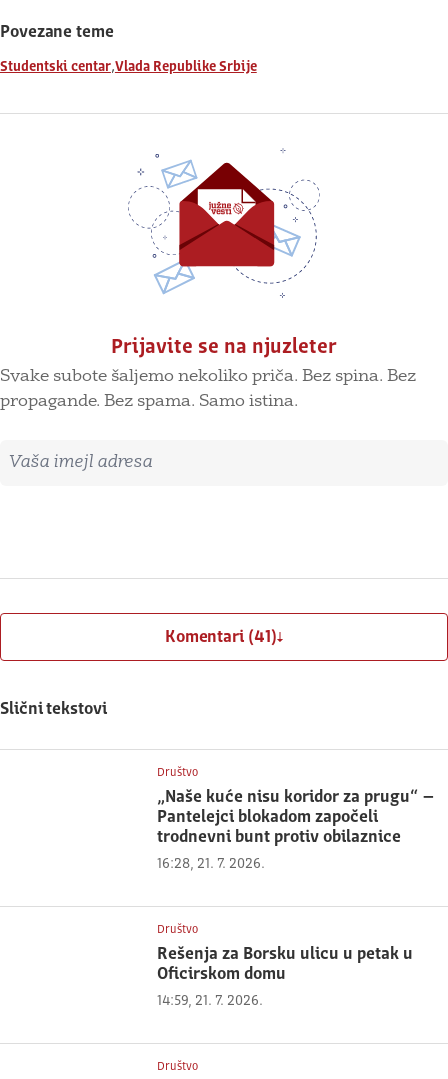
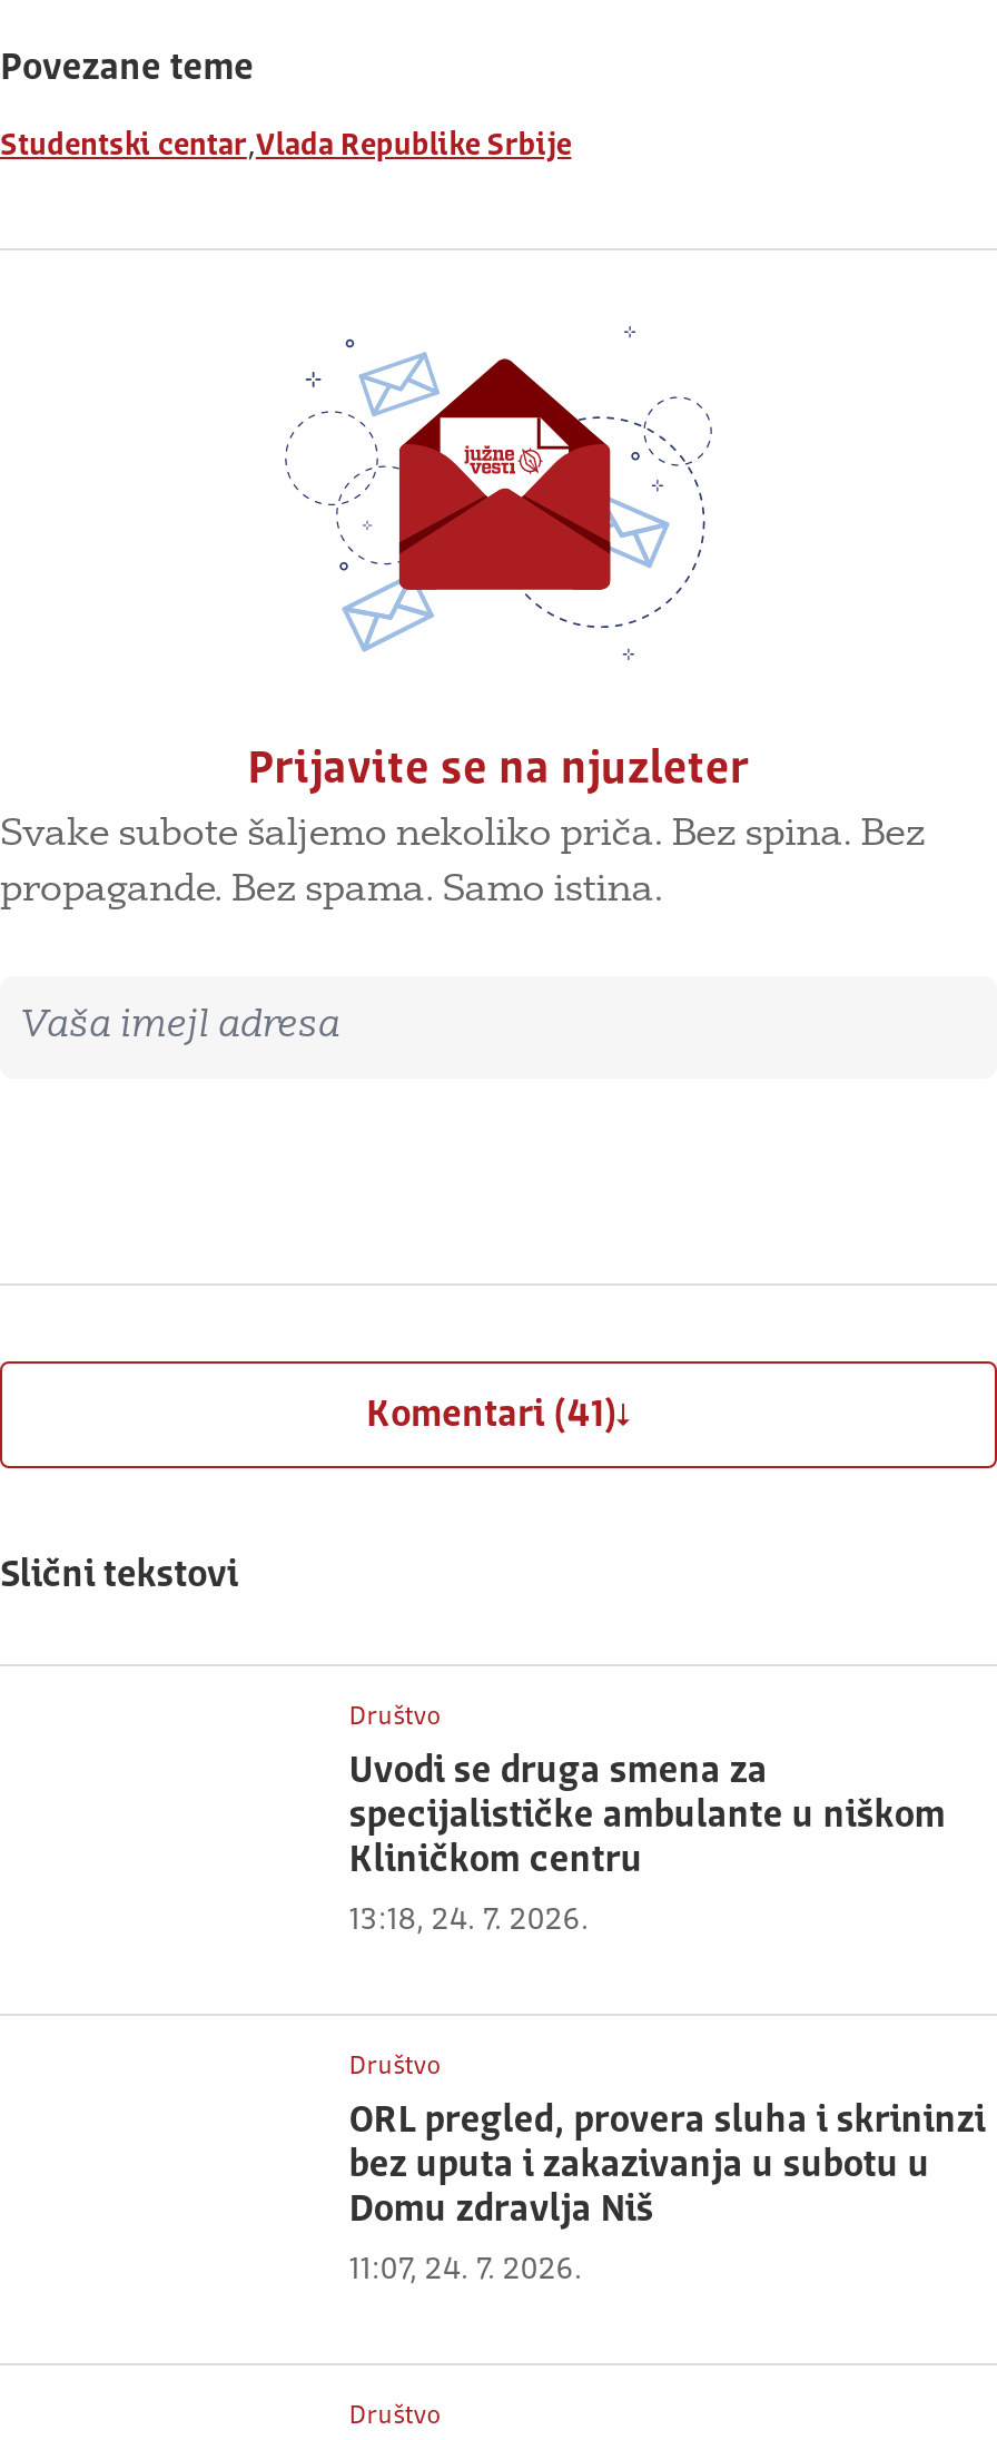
[157,789,435,846] „Naše kuće nisu koridor za prugu“ – | Pantelejci blokadom započeli | trodnevni bunt protiv obilaznice -> [349,1753,945,1880] Uvodi se druga smena za | specijalističke ambulante u niškom | Kliničkom centru
[157,857,265,871] 16:28, 21. 7. 2026. -> [349,1905,589,1936] 13:18, 24. 7. 2026.
[157,946,413,983] Rešenja za Borsku ulicu u petak u | Oficirskom domu -> [349,2102,985,2229] ORL pregled, provera sluha i skrininzi | bez uputa i zakazivanja u subotu u | Domu zdravlja Niš
[157,994,263,1008] 14:59, 21. 7. 2026. -> [349,2254,583,2285] 11:07, 24. 7. 2026.

